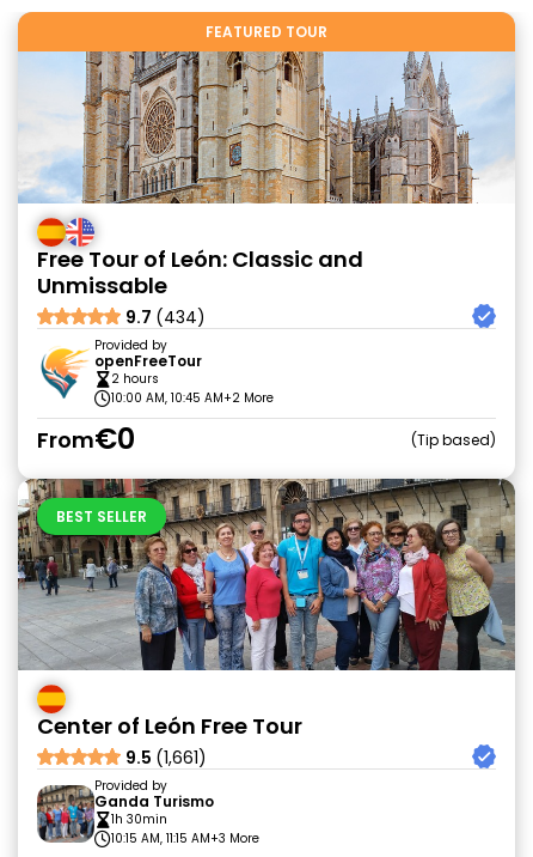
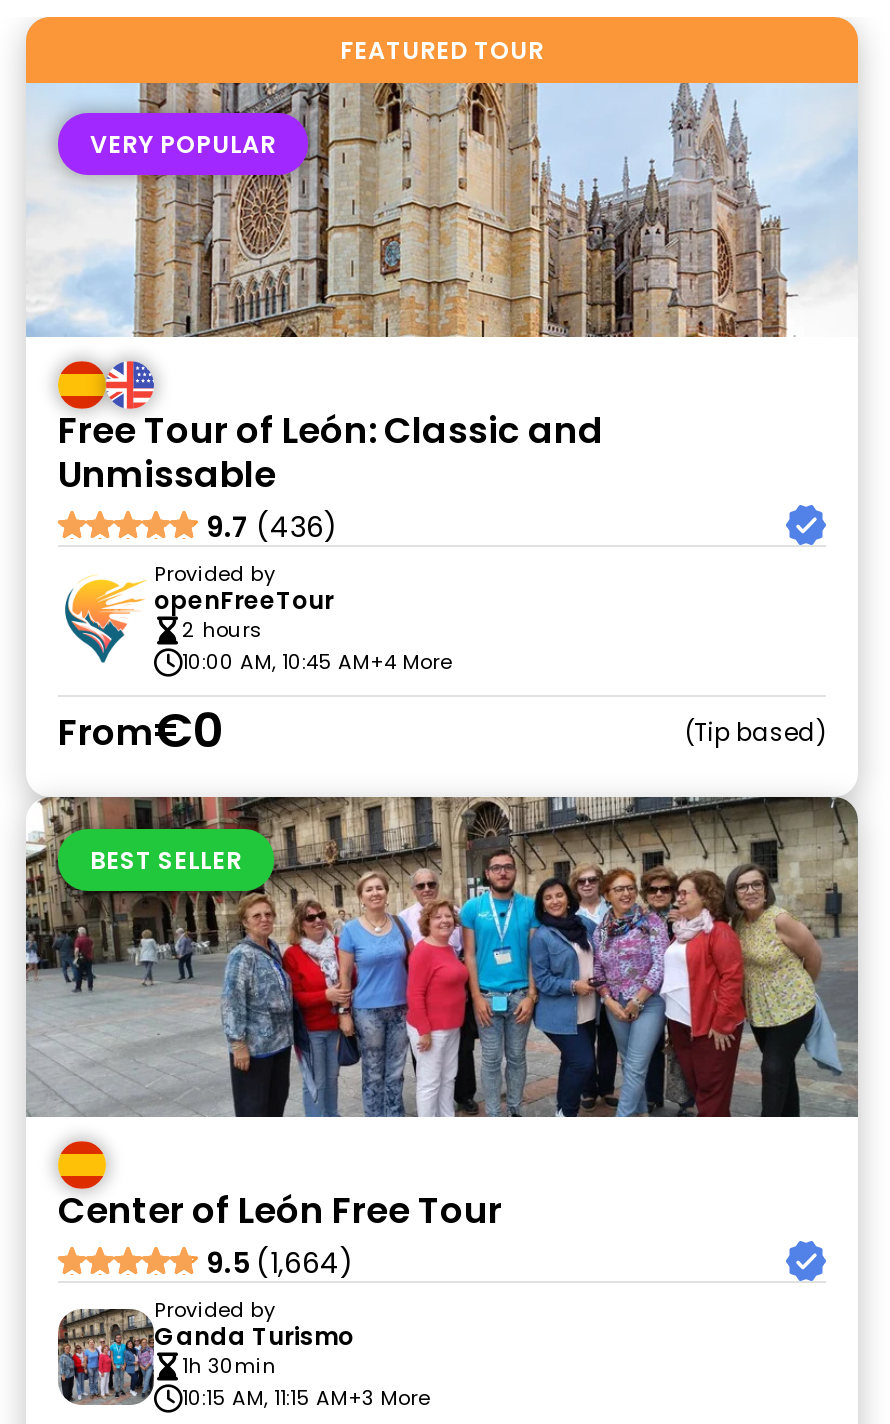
none -> [90,127,276,161] VERY POPULAR
[125,305,206,329] 9.7 (434) -> [206,507,338,547] 9.7 (436)
[111,389,274,407] 10:00 AM, 10:45 AM+2 More -> [182,647,452,677] 10:00 AM, 10:45 AM+4 More
[125,746,207,770] 9.5 (1,661) -> [206,1243,354,1283] 9.5 (1,664)

